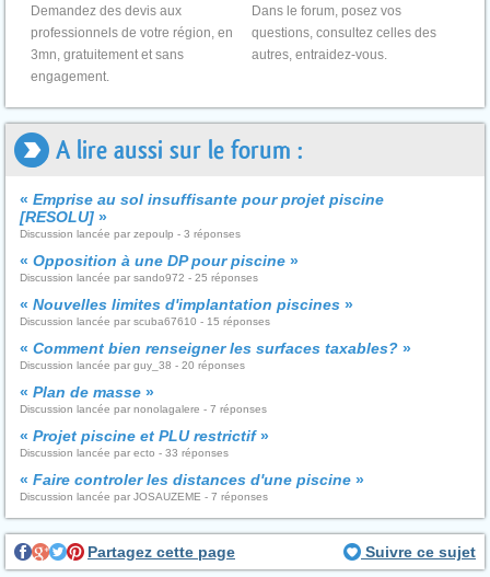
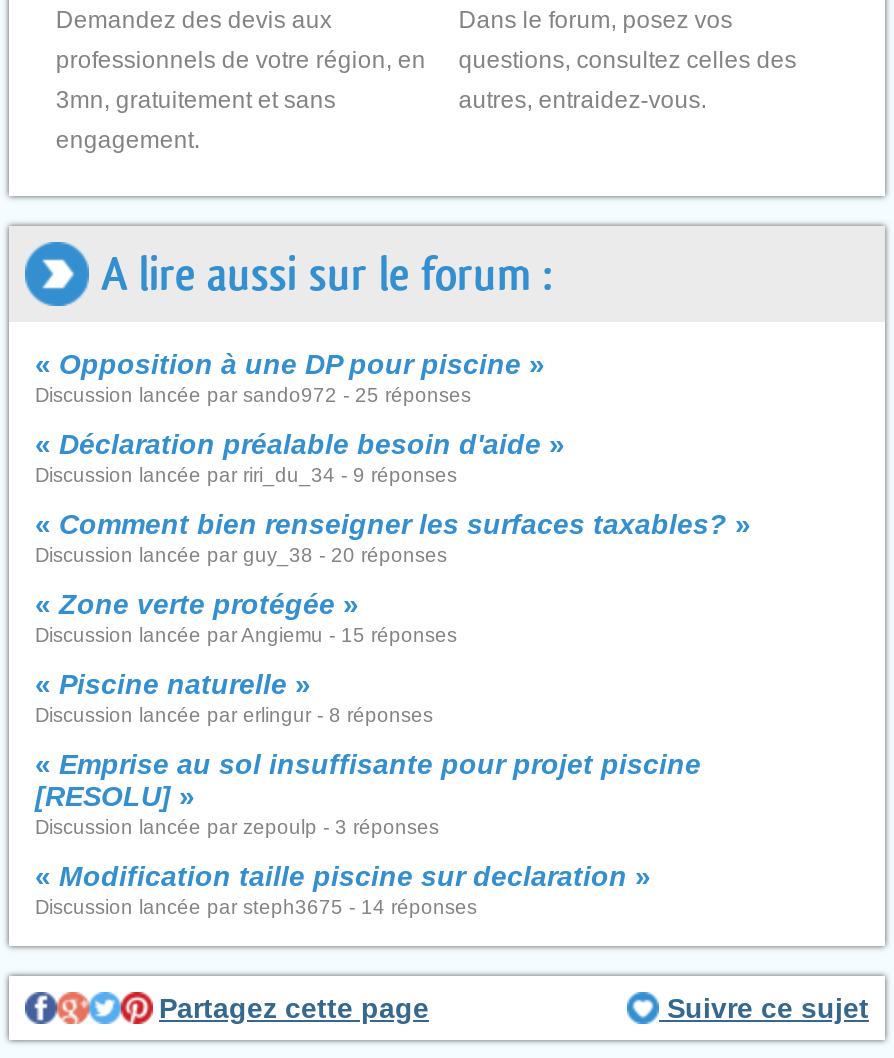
none -> [35,428,565,726] «Déclaration préalable besoin d'aide» | Discussion lancée par riri_du_34 - 9 réponses | «Zone verte protégée» | Discussion lancée par Angiemu - 15 réponses | «Piscine naturelle» | Discussion lancée par erlingur - 8 réponses
moved [20,191,384,240] -> [35,748,701,838]: «Emprise au sol insuffisante pour projet piscine | [RESOLU]» | Discussion lancée par zepoulp - 3 réponses
moved [20,252,299,284] -> [35,348,545,406]: «Opposition à une DP pour piscine» | Discussion lancée par sando972 - 25 réponses
[20,296,364,503] «Nouvelles limites d'implantation piscines» | Discussion lancée par scuba67610 - 15 réponses | «Plan de masse» | Discussion lancée par nonolagalere - 7 réponses | «Projet piscine et PLU restrictif» | Discussion lancée par ecto - 33 réponses | «Faire controler les distances d'une piscine» | Discussion lancée par JOSAUZEME - 7 réponses -> [35,860,651,918] «Modification taille piscine sur declaration» | Discussion lancée par steph3675 - 14 réponses
moved [20,339,411,371] -> [35,508,751,566]: «Comment bien renseigner les surfaces taxables?» | Discussion lancée par guy_38 - 20 réponses

